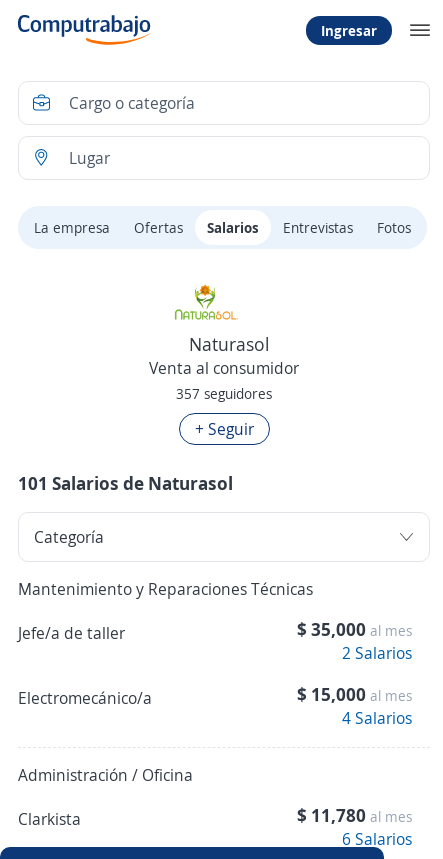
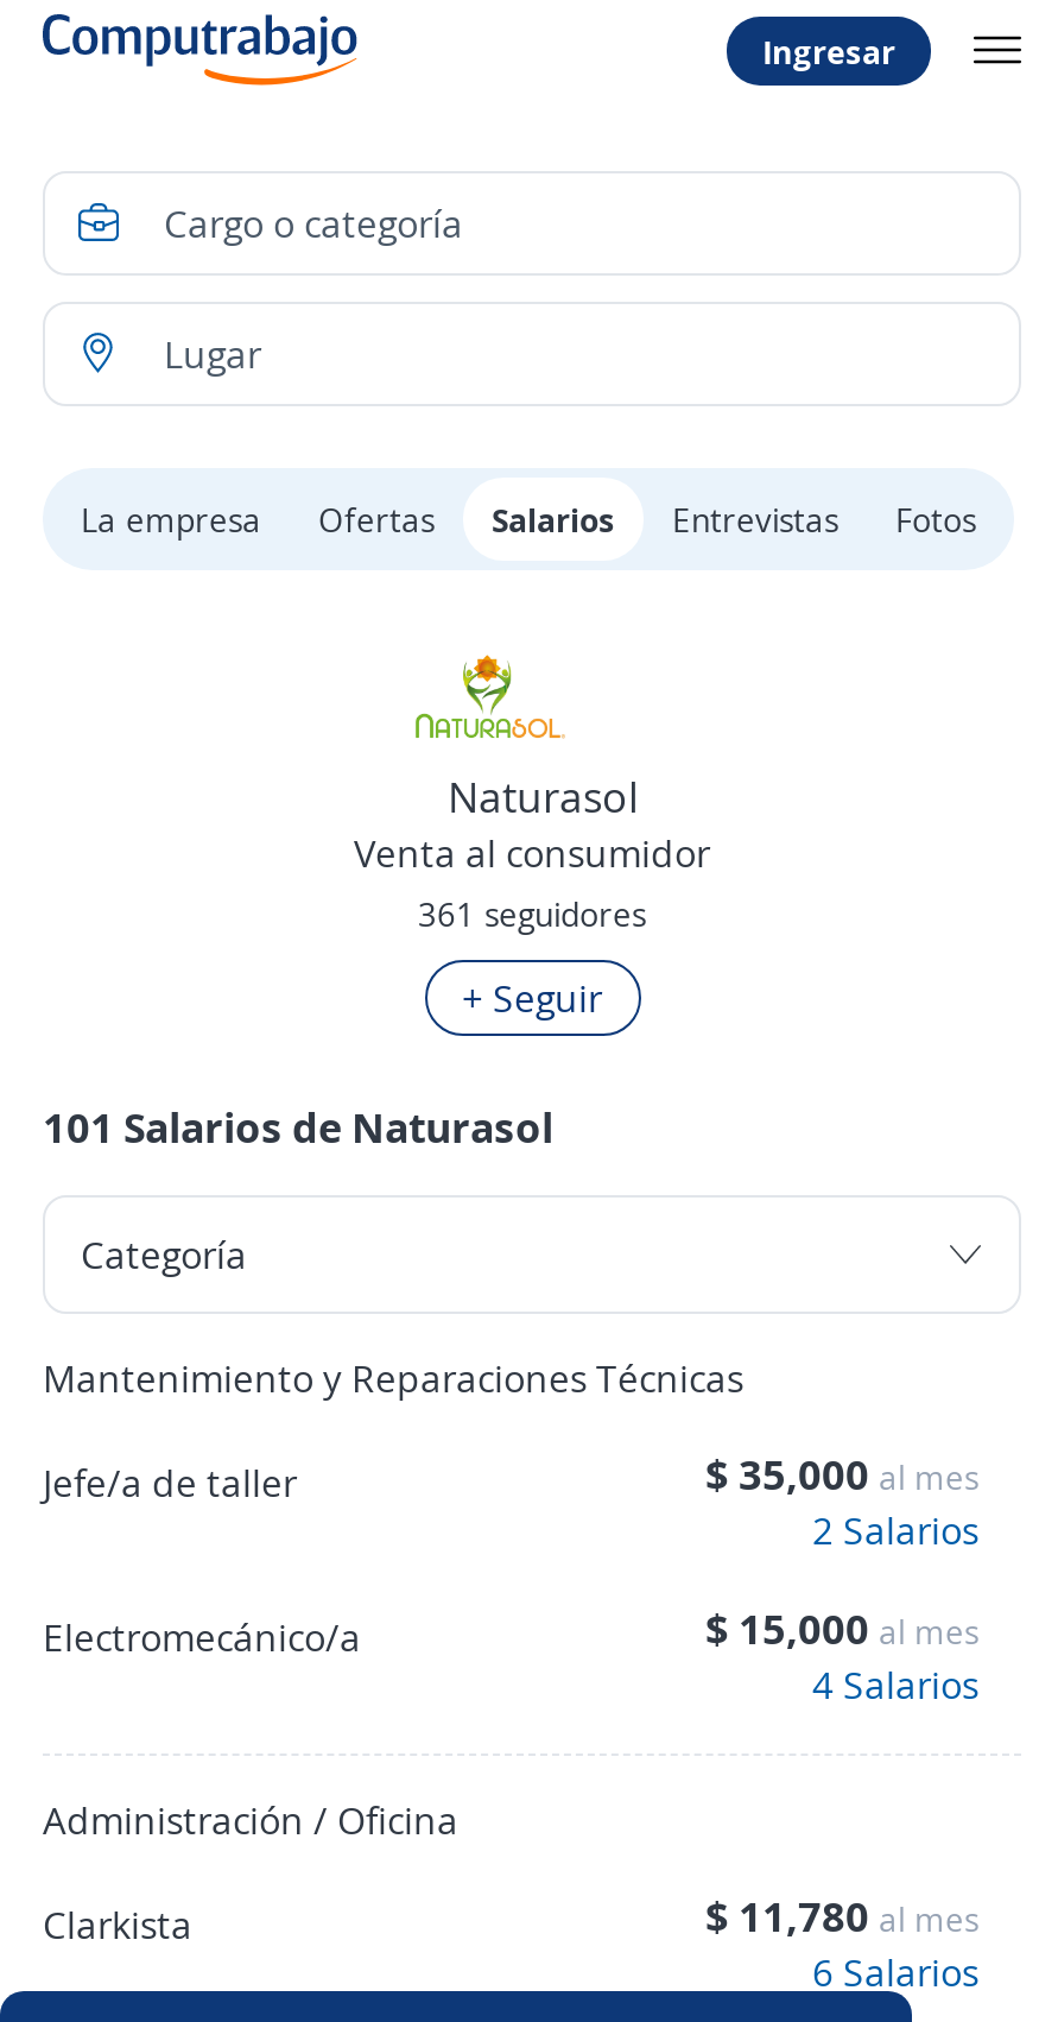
[176,384,272,403] 357 seguidores -> [418,891,646,937] 361 seguidores

